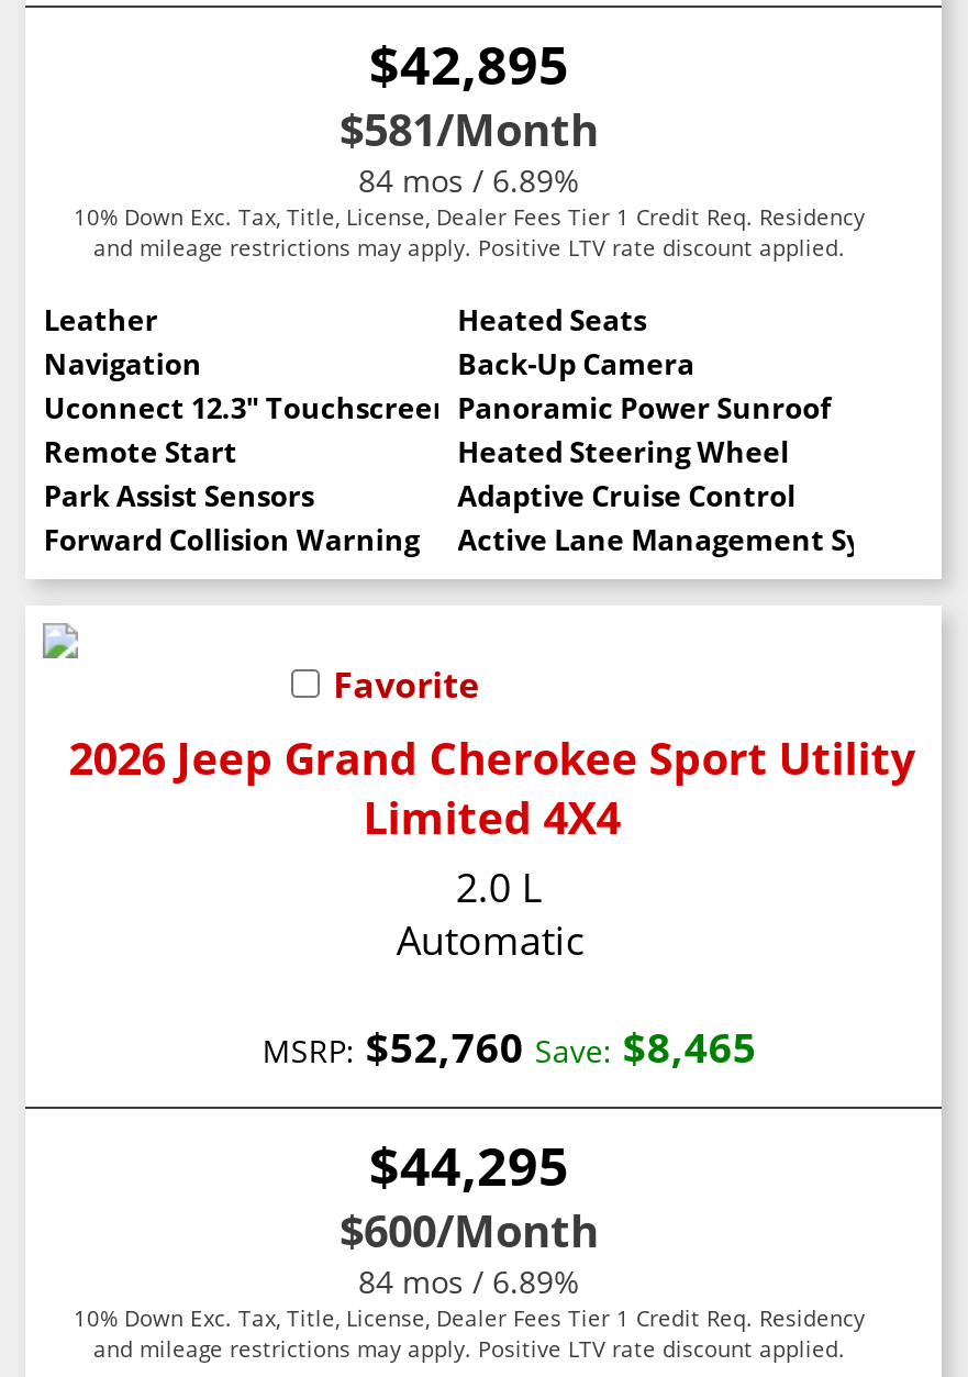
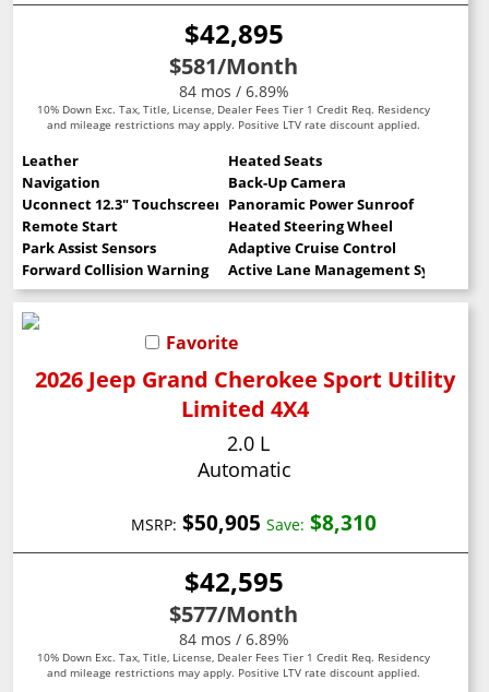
[262,1020,757,1075] MSRP: $52,760 Save: $8,465 -> [131,508,376,535] MSRP: $50,905 Save: $8,310
[369,1130,569,1202] $44,295 -> [184,563,283,599] $42,595
[340,1202,599,1262] $600/Month -> [169,599,298,628] $577/Month

